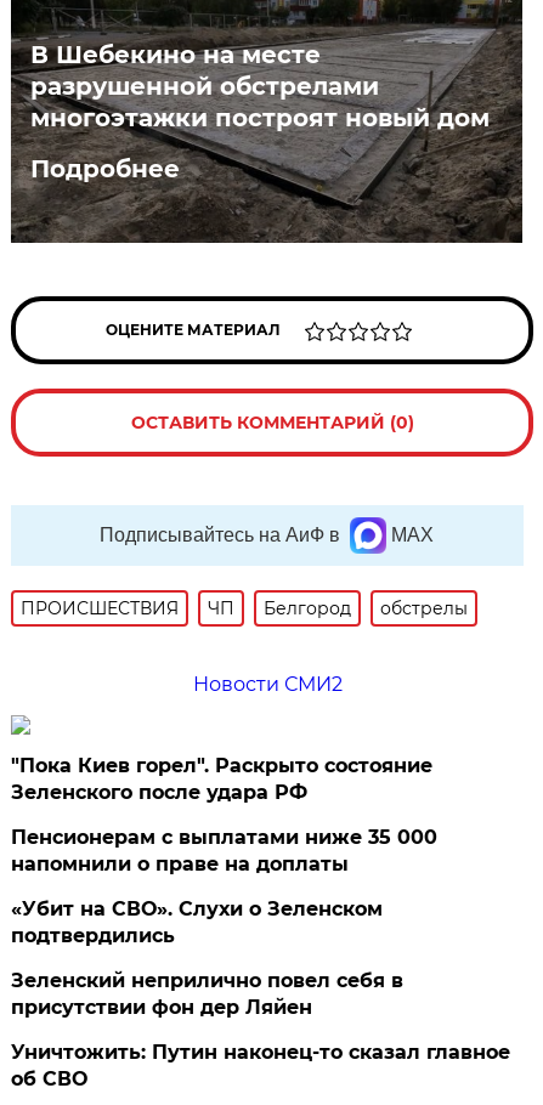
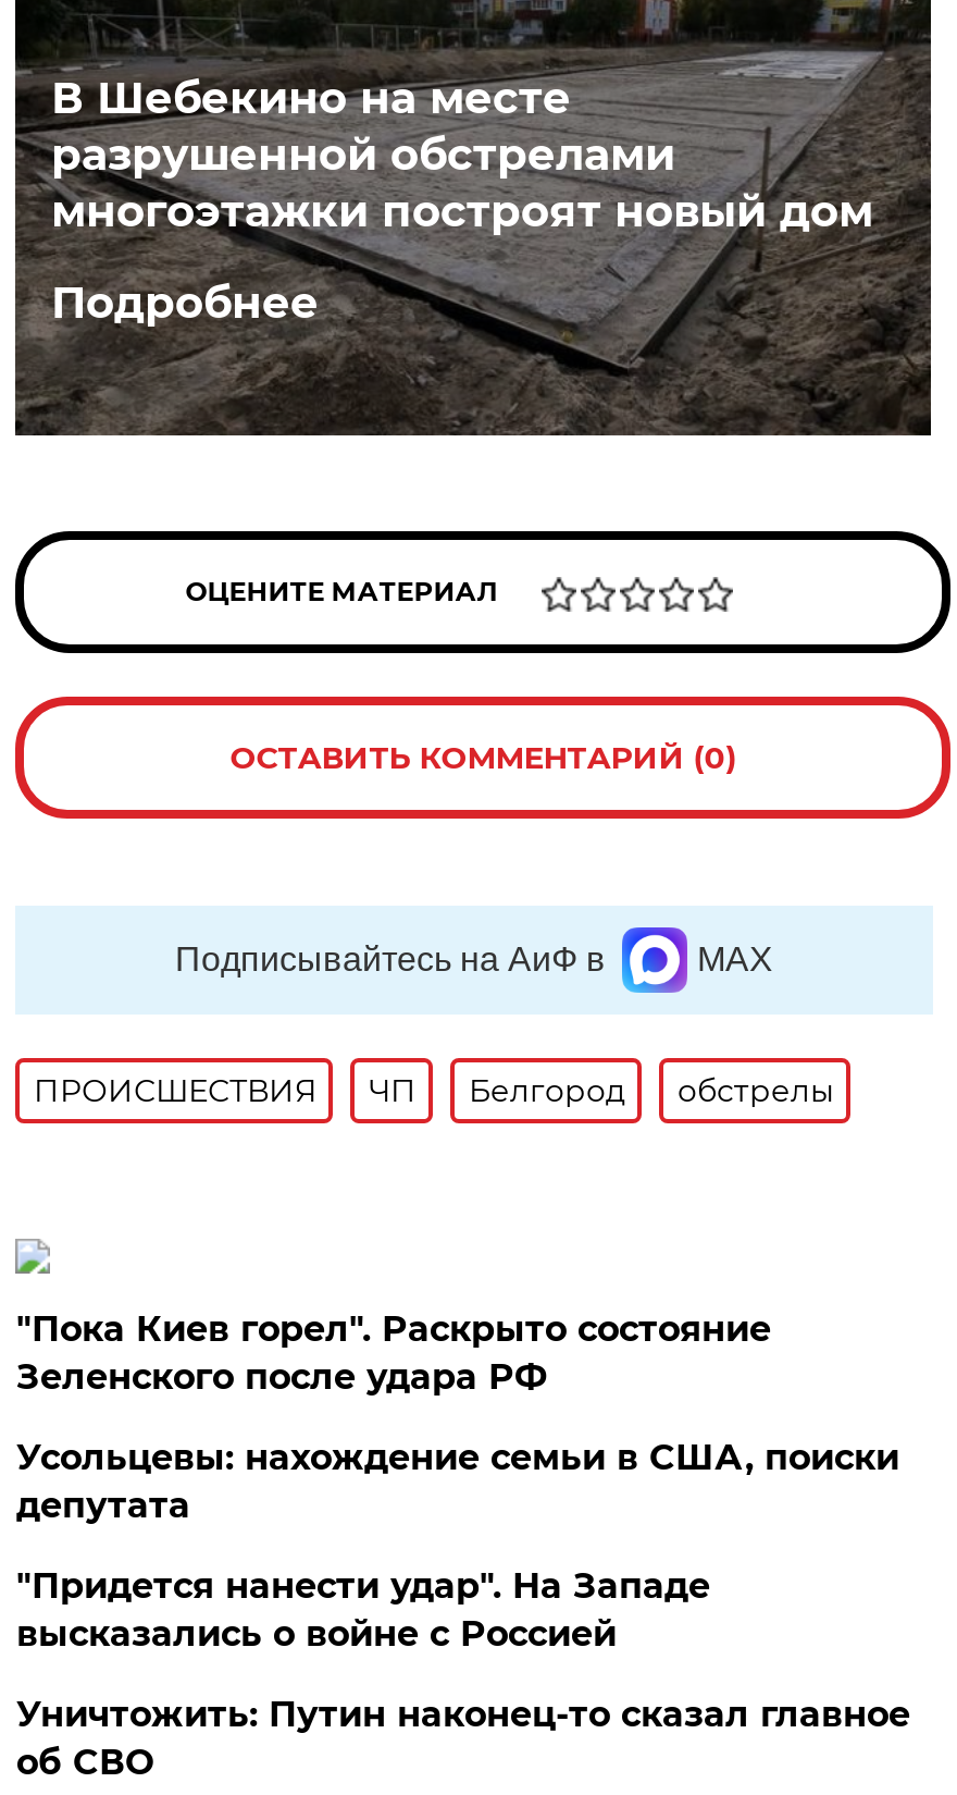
[193,673,342,696] Новости СМИ2 -> none
[11,826,438,1019] Пенсионерам с выплатами ниже 35 000 | напомнили о праве на доплаты | «Убит на СВО». Слухи о Зеленском | подтвердились | Зеленский неприлично повел cебя в | присутствии фон дер Ляйен -> [16,1437,899,1655] Усольцевы: нахождение семьи в США, поиски | депутата | "Придется нанести удар". На Западе | высказались о войне с Россией

